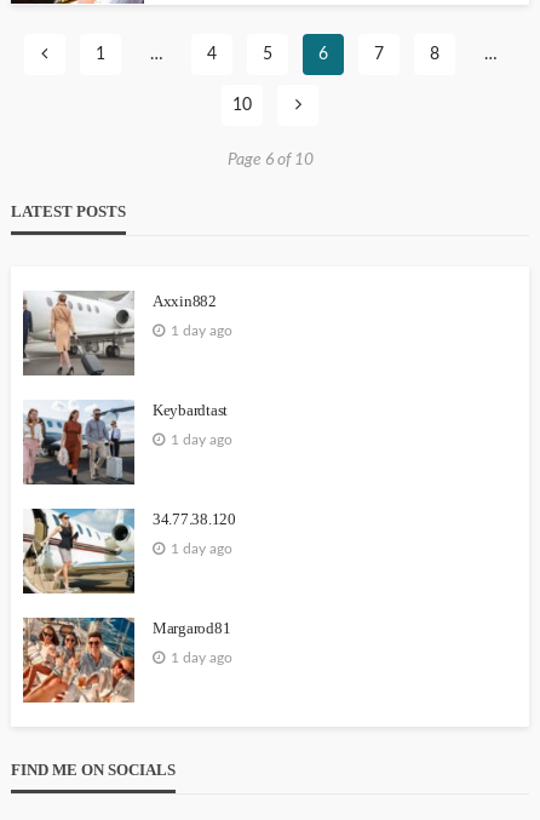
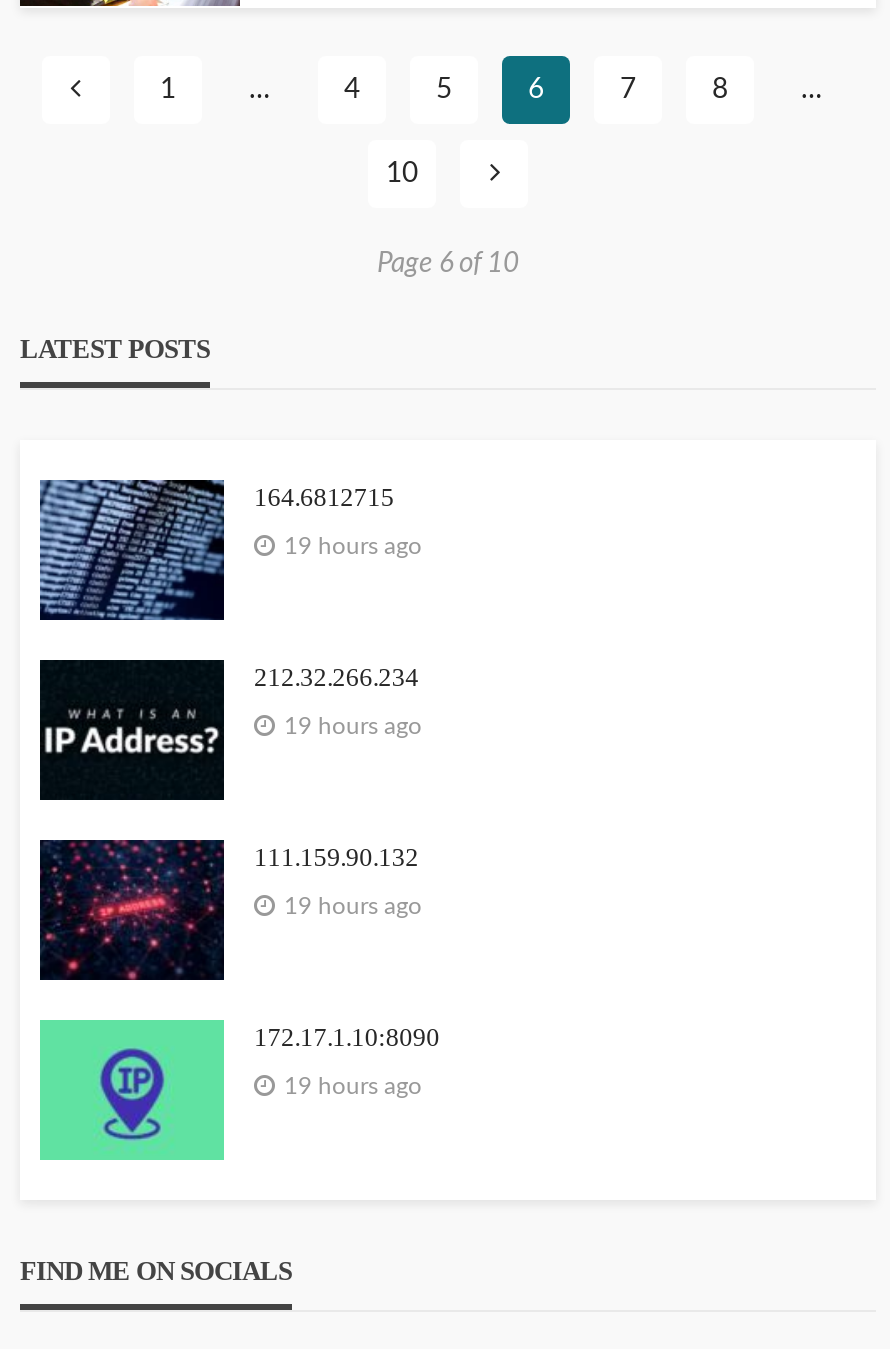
[22,291,217,377] [image] | Axxin882 -> [38,478,394,622] [image] | 164.6812715
[171,324,232,338] 1 day ago -> [284,534,422,558] 19 hours ago
[22,400,228,486] [image] | Keybardtast -> [38,658,419,802] [image] | 212.32.266.234
[171,433,232,447] 1 day ago -> [284,714,422,738] 19 hours ago
[22,508,236,595] [image] | 34.77.38.120 -> [38,838,419,982] [image] | 111.159.90.132
[171,542,232,556] 1 day ago -> [284,894,422,918] 19 hours ago
[22,617,231,704] [image] | Margarod81 -> [38,1018,440,1162] [image] | 172.17.1.10:8090
[171,651,232,665] 1 day ago -> [284,1074,422,1098] 19 hours ago

